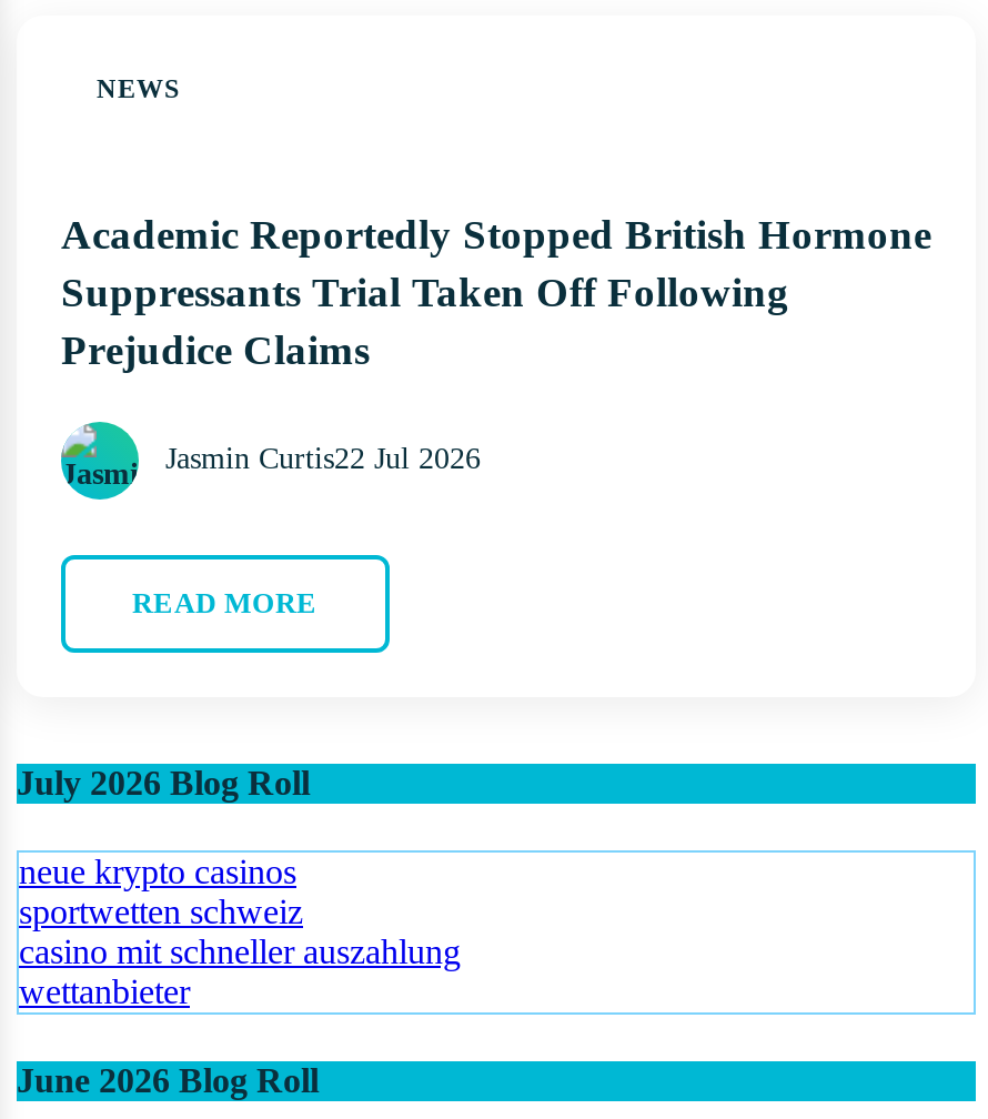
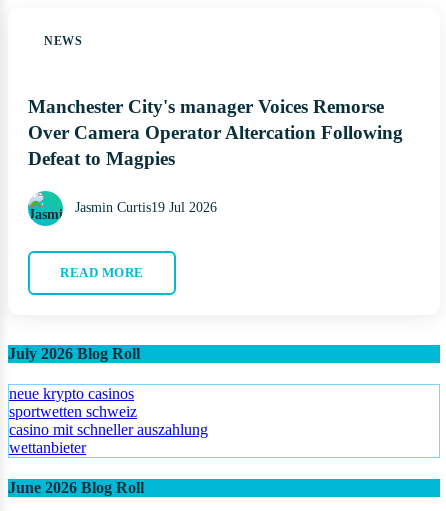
[61,211,931,373] Academic Reportedly Stopped British Hormone | Suppressants Trial Taken Off Following | Prejudice Claims -> [28,96,403,169] Manchester City's manager Voices Remorse | Over Camera Operator Altercation Following | Defeat to Magpies
[165,442,481,476] Jasmin Curtis22 Jul 2026 -> [75,200,217,215] Jasmin Curtis19 Jul 2026

